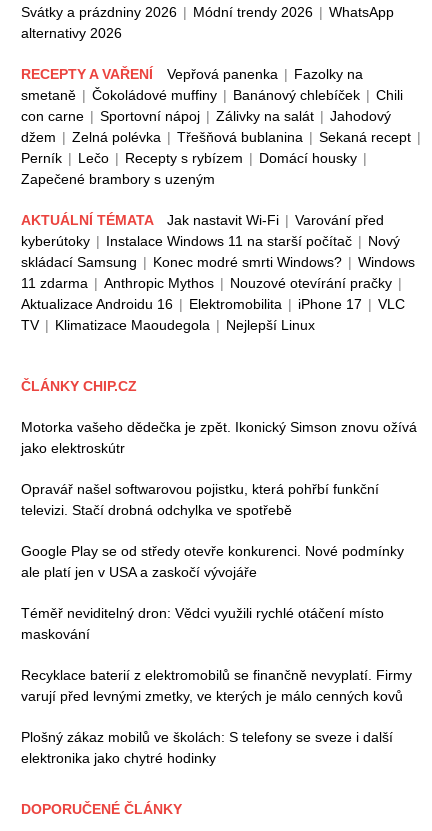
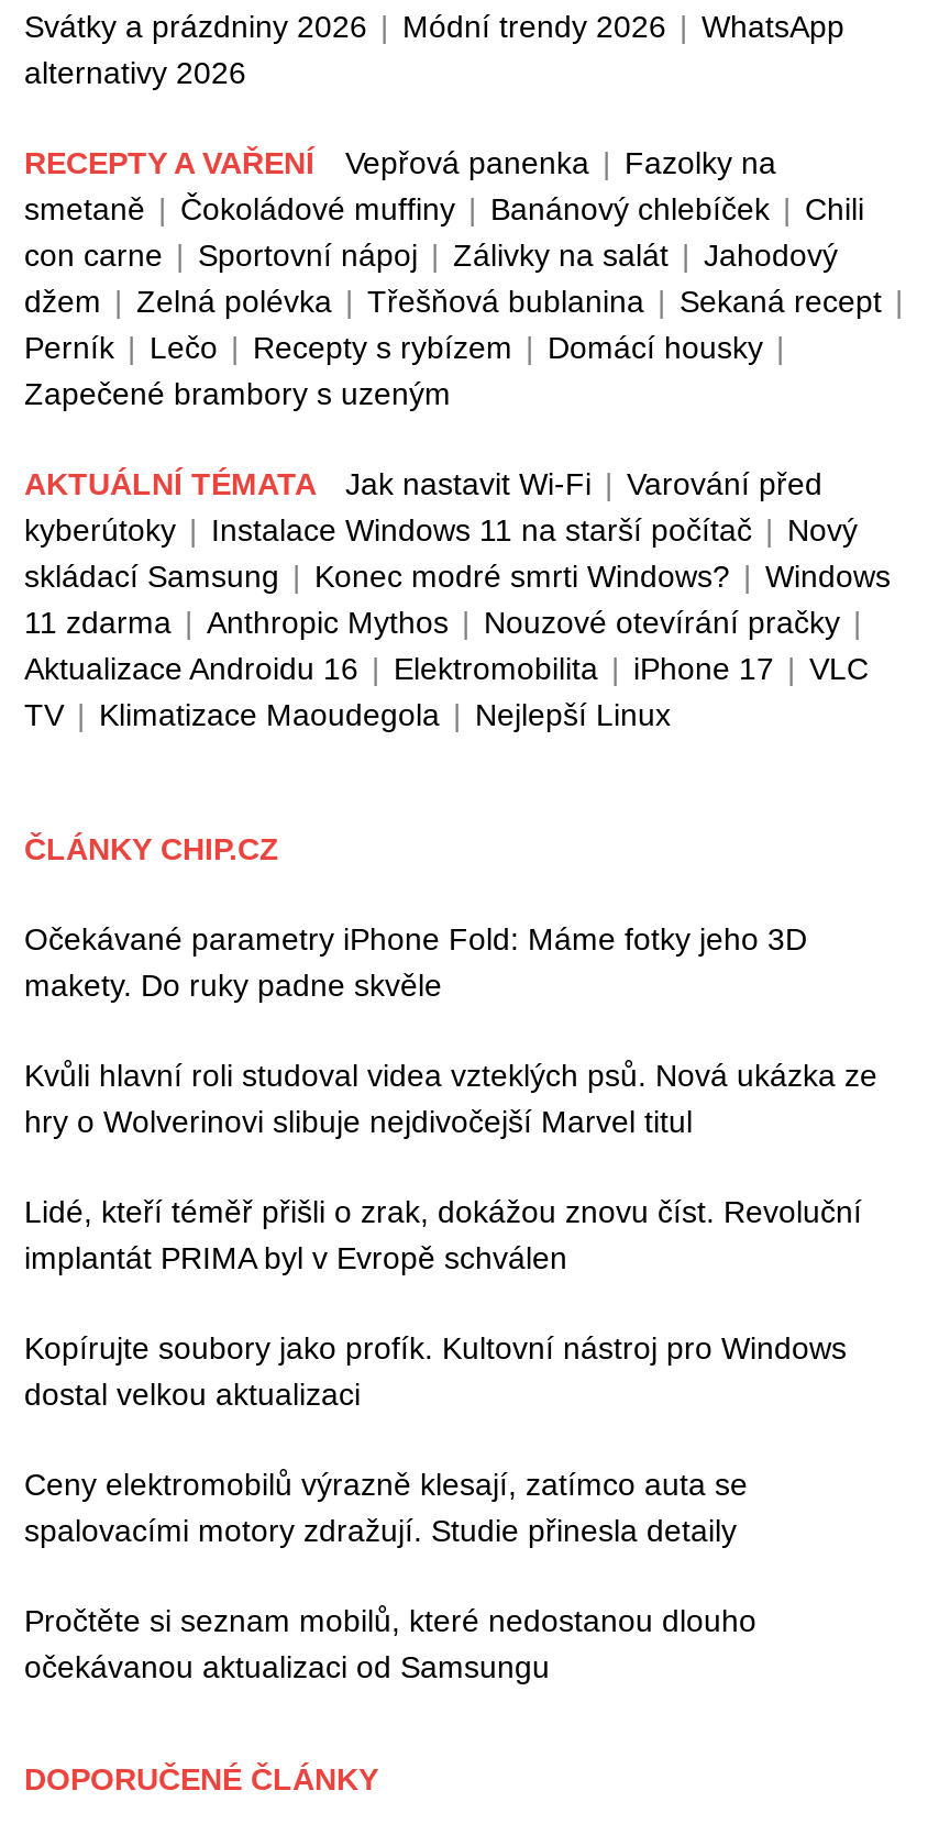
[21,419,417,456] Motorka vašeho dědečka je zpět. Ikonický Simson znovu ožívá | jako elektroskútr -> [24,920,807,1002] Očekávané parametry iPhone Fold: Máme fotky jeho 3D | makety. Do ruky padne skvěle
[21,481,379,518] Opravář našel softwarovou pojistku, která pohřbí funkční | televizi. Stačí drobná odchylka ve spotřebě -> [24,1057,877,1138] Kvůli hlavní roli studoval videa vzteklých psů. Nová ukázka ze | hry o Wolverinovi slibuje nejdivočejší Marvel titul
[21,543,404,580] Google Play se od středy otevře konkurenci. Nové podmínky | ale platí jen v USA a zaskočí vývojáře -> [24,1193,862,1274] Lidé, kteří téměř přišli o zrak, dokážou znovu číst. Revoluční | implantát PRIMA byl v Evropě schválen
[21,605,384,642] Téměř neviditelný dron: Vědci využili rychlé otáčení místo | maskování -> [24,1329,847,1411] Kopírujte soubory jako profík. Kultovní nástroj pro Windows | dostal velkou aktualizaci
[21,667,412,704] Recyklace baterií z elektromobilů se finančně nevyplatí. Firmy | varují před levnými zmetky, ve kterých je málo cenných kovů -> [24,1466,748,1547] Ceny elektromobilů výrazně klesají, zatímco auta se | spalovacími motory zdražují. Studie přinesla detaily
[21,729,393,766] Plošný zákaz mobilů ve školách: S telefony se sveze i další | elektronika jako chytré hodinky -> [24,1602,756,1683] Pročtěte si seznam mobilů, které nedostanou dlouho | očekávanou aktualizaci od Samsungu

